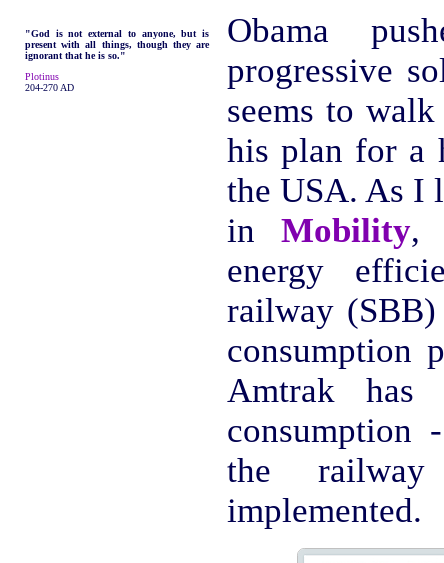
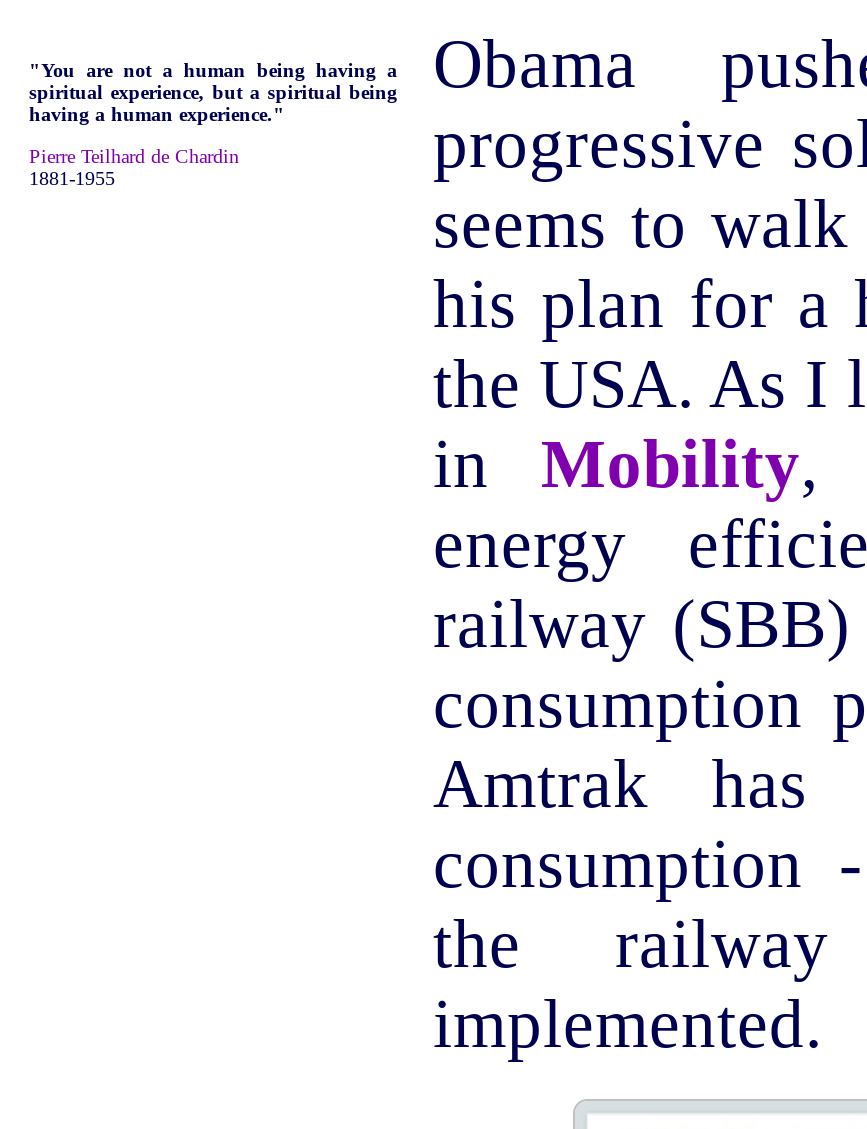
[25,28,209,61] "God is not external to anyone, but is | present with all things, though they are | ignorant that he is so." -> [29,60,397,126] "You are not a human being having a | spiritual experience, but a spiritual being | having a human experience."
[25,71,74,93] Plotinus | 204-270 AD -> [29,146,239,190] Pierre Teilhard de Chardin | 1881-1955

